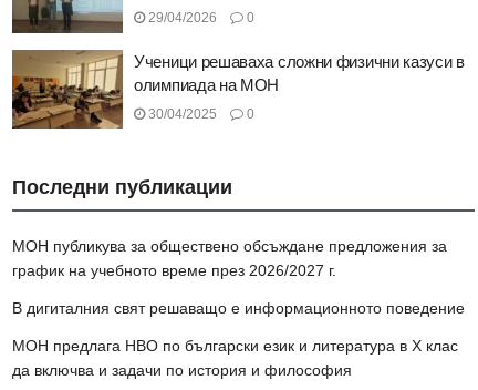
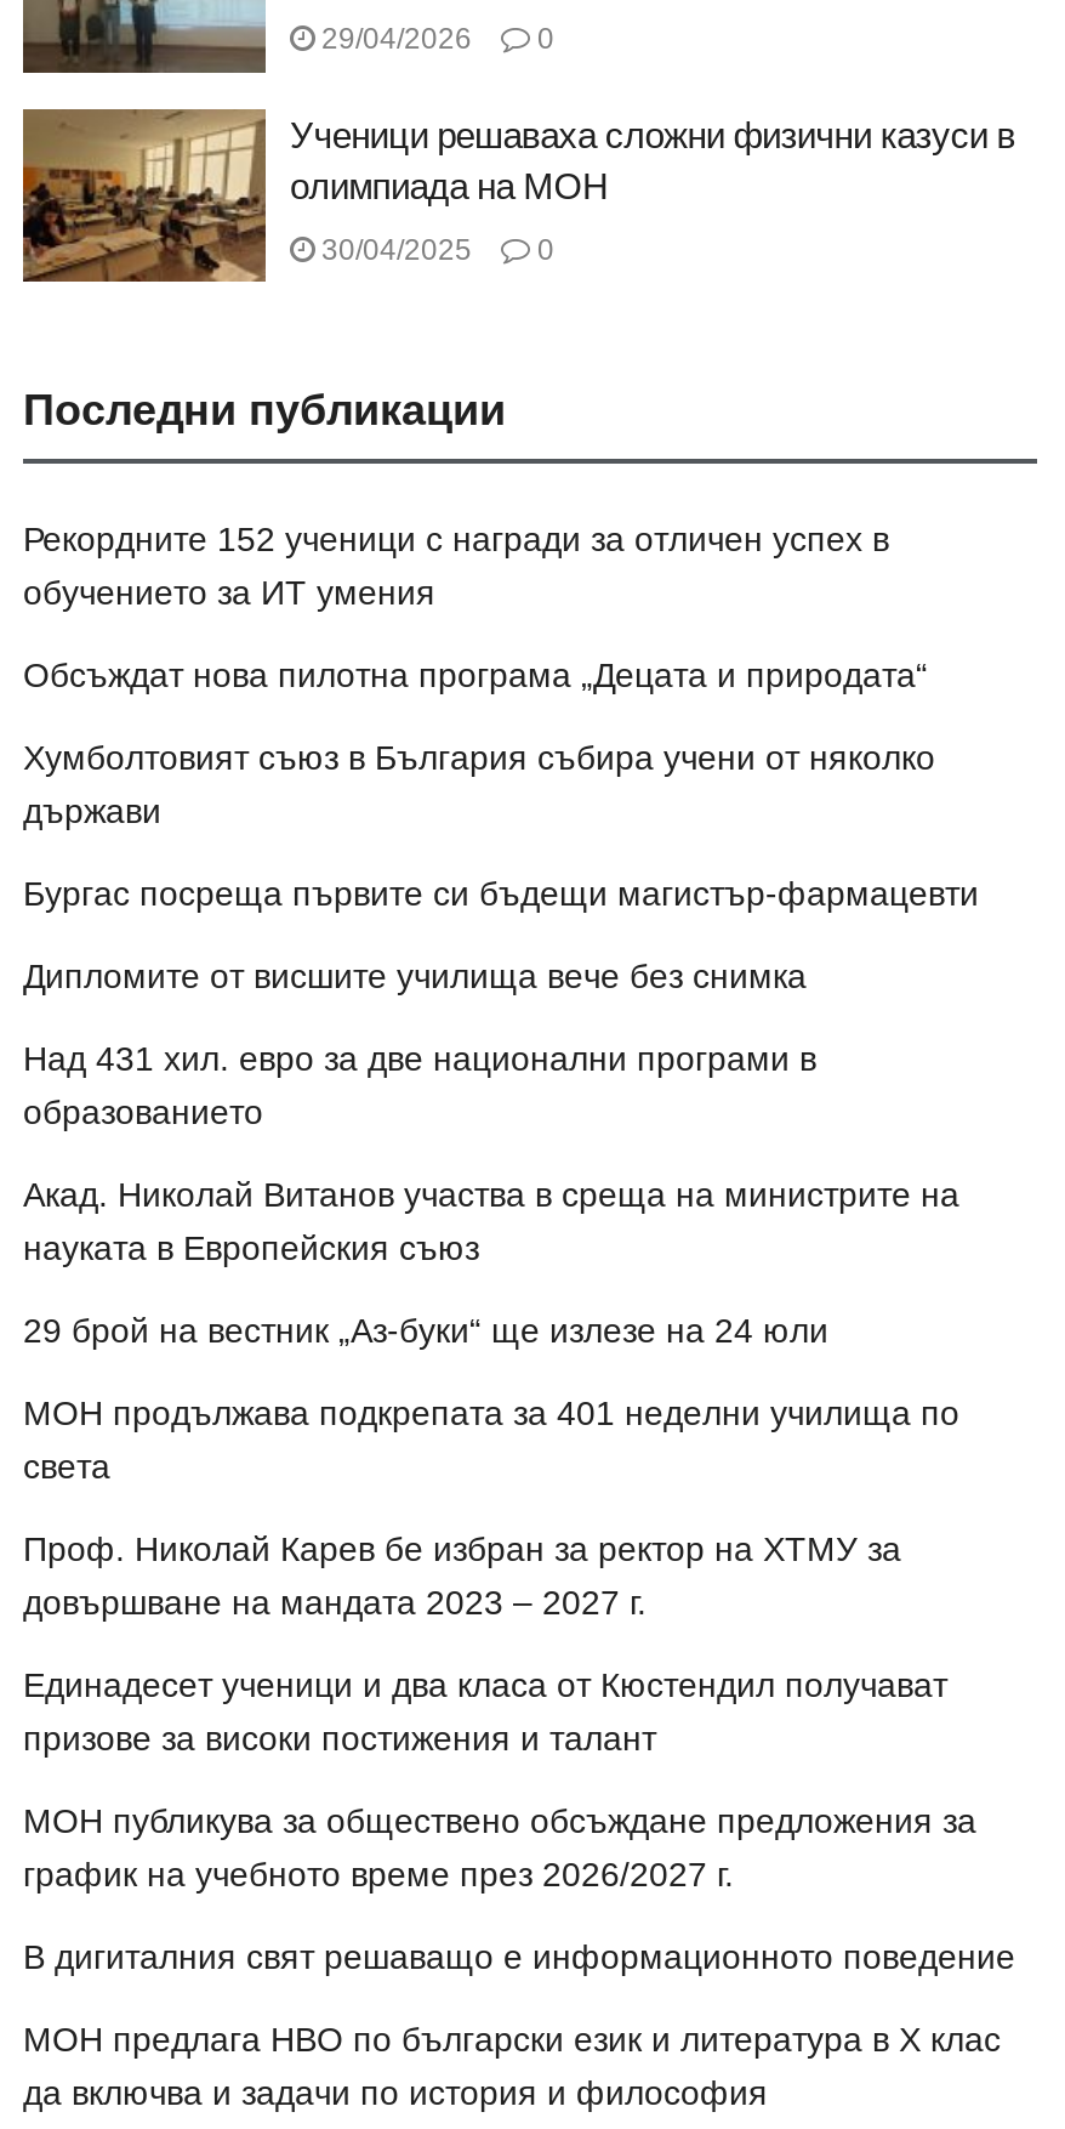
none -> [23,520,979,1758] Рекордните 152 ученици с награди за отличен успех в | обучението за ИТ умения | Обсъждат нова пилотна програма „Децата и природата“ | Хумболтовият съюз в България събира учени от няколко | държави | Бургас посреща първите си бъдещи магистър-фармацевти | Дипломите от висшите училища вече без снимка | Над 431 хил. евро за две национални програми в | образованието | Акад. Николай Витанов участва в среща на министрите на | науката в Европейския съюз | 29 брой на вестник „Аз-буки“ ще излезе на 24 юли | МОН продължава подкрепата за 401 неделни училища по | света | Проф. Николай Карев бе избран за ректор на ХТМУ за | довършване на мандата 2023 – 2027 г. | Единадесет ученици и два класа от Кюстендил получават | призове за високи постижения и талант

